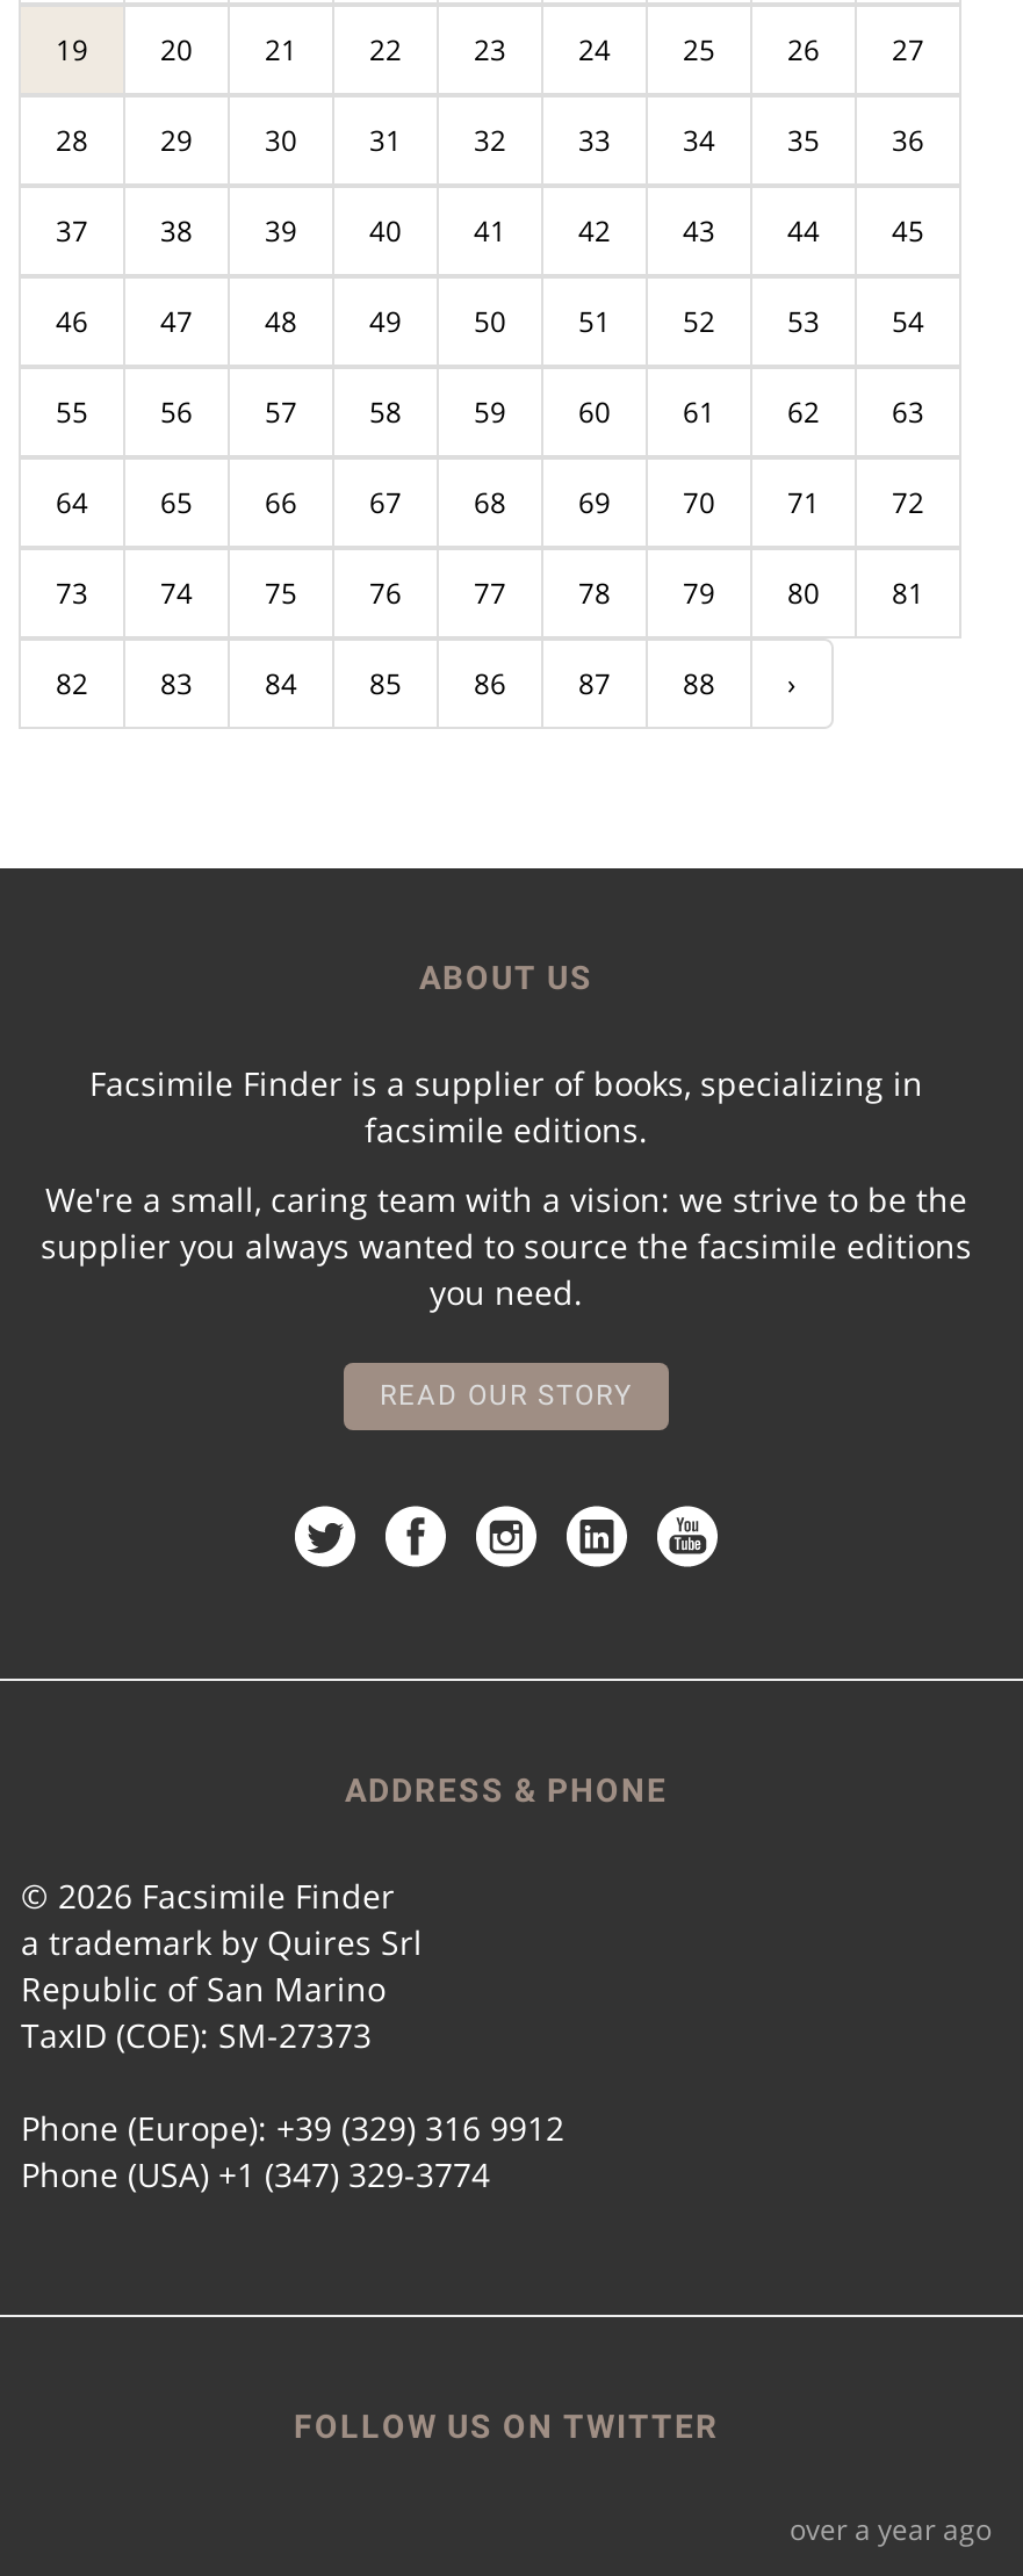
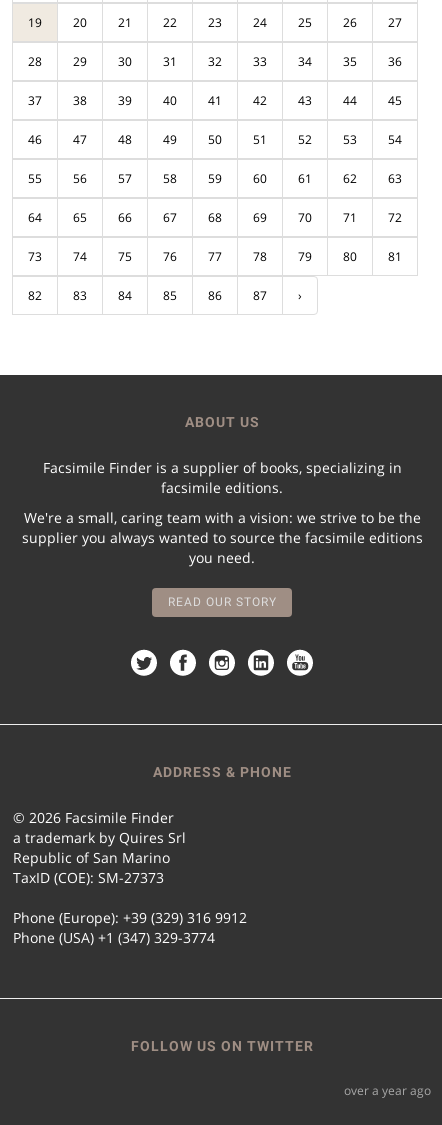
[683,664,715,703] 88 -> none

